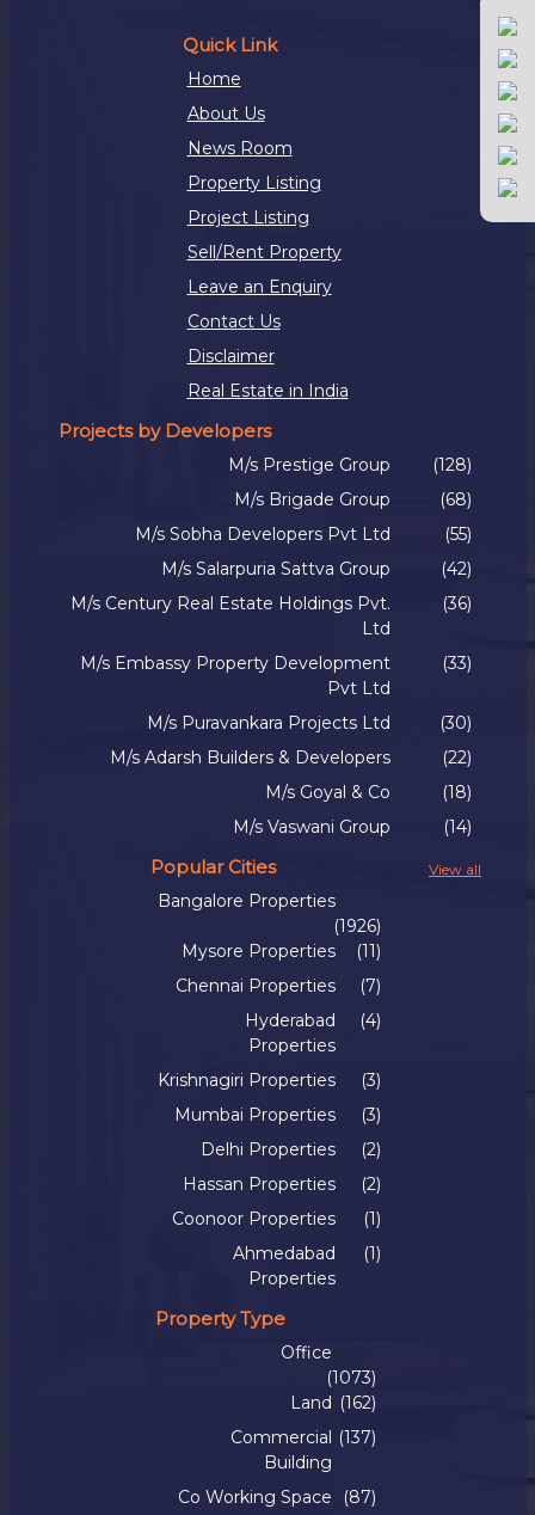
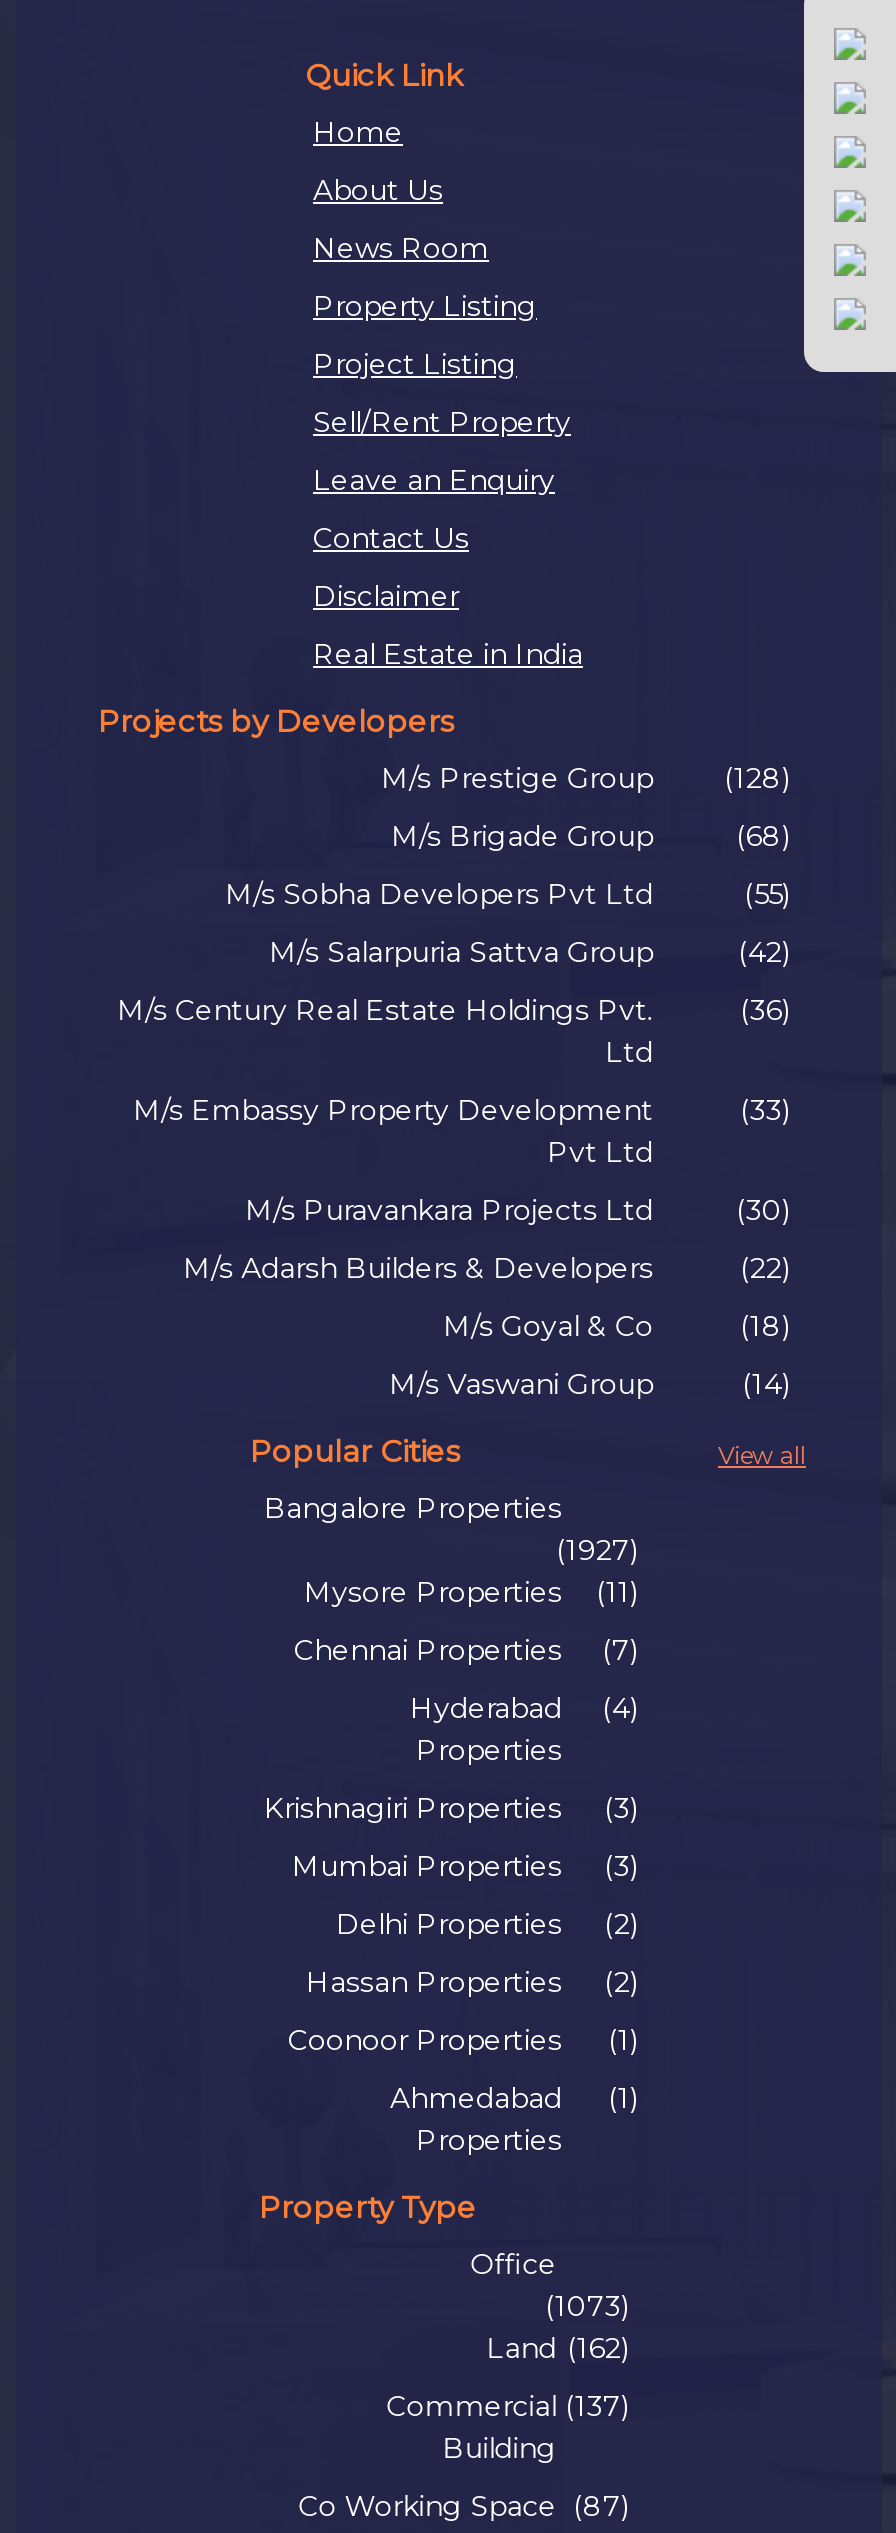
[333,916,380,937] (1926) -> [556,1533,638,1569] (1927)

